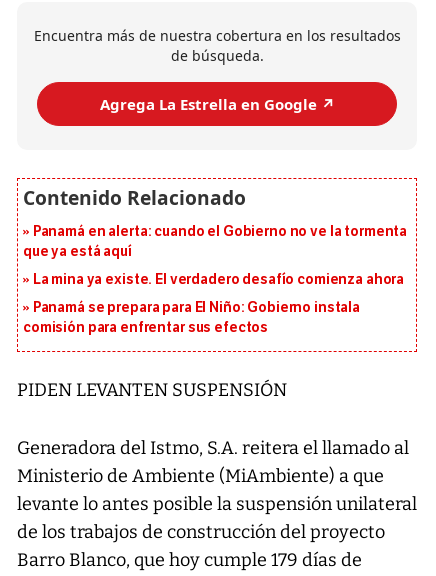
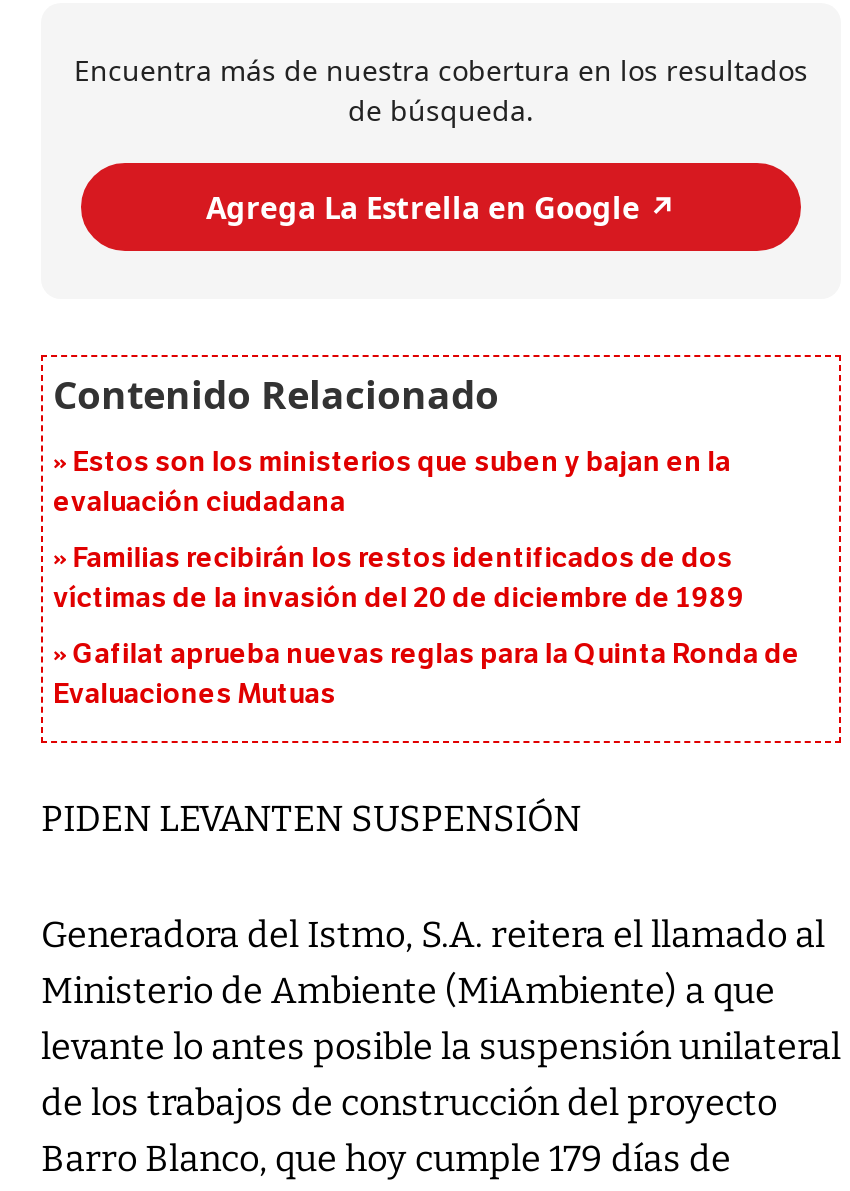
[23,223,407,260] Panamá en alerta: cuando el Gobierno no ve la tormenta | que ya está aquí -> [53,446,731,520] Estos son los ministerios que suben y bajan en la | evaluación ciudadana
[33,271,404,288] La mina ya existe. El verdadero desafío comienza ahora -> [53,542,745,616] Familias recibirán los restos identificados de dos | víctimas de la invasión del 20 de diciembre de 1989
[23,299,360,336] Panamá se prepara para El Niño: Gobierno instala | comisión para enfrentar sus efectos -> [53,638,800,712] Gafilat aprueba nuevas reglas para la Quinta Ronda de | Evaluaciones Mutuas

